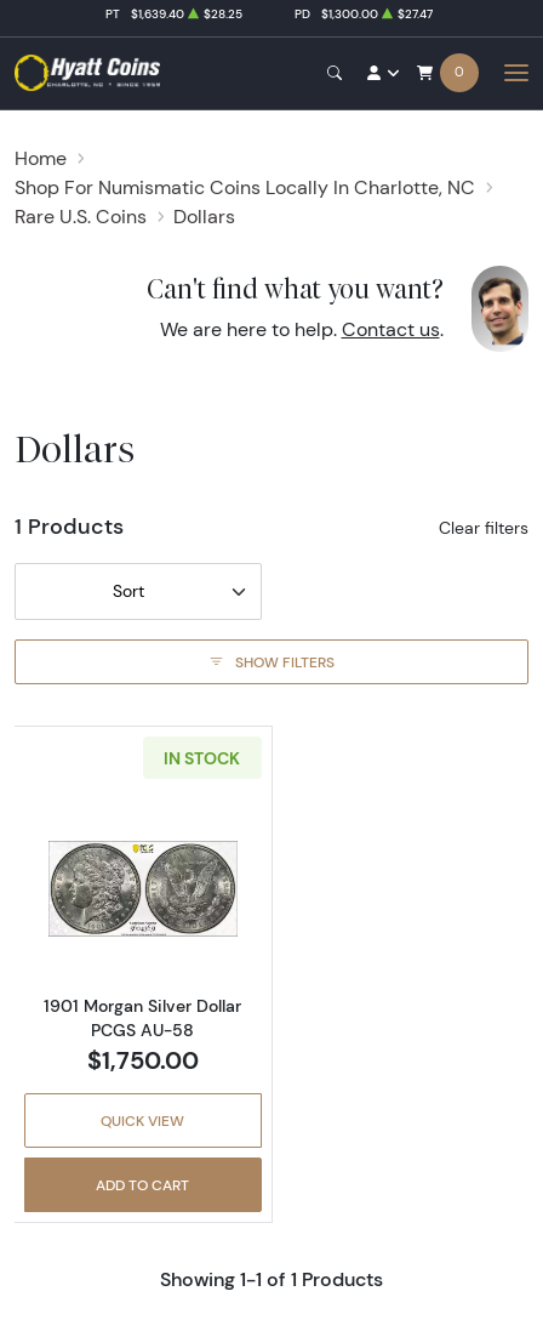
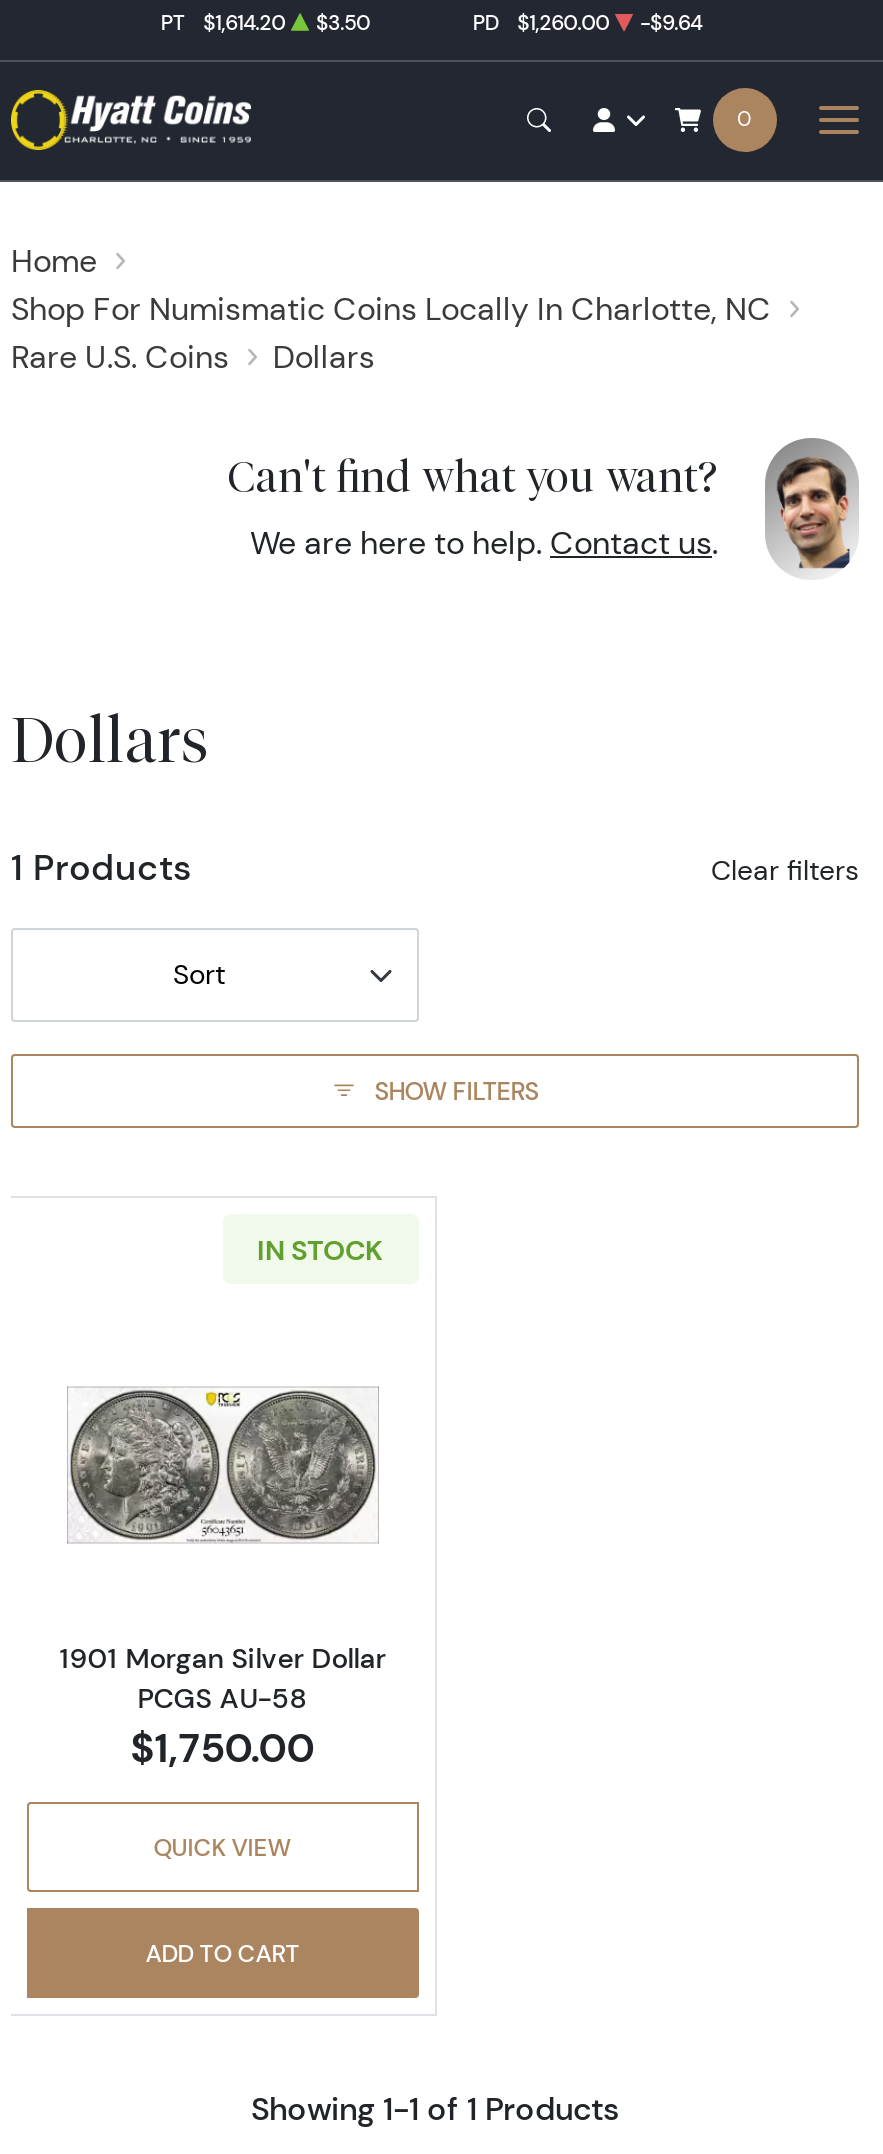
[131,6,184,21] $1,639.40 -> [203,9,285,35] $1,614.20
[203,6,242,21] $28.25 -> [316,9,370,35] $3.50
[321,6,378,21] $1,300.00 -> [517,9,609,35] $1,260.00
[397,6,432,21] $27.47 -> [640,9,702,35] -$9.64

